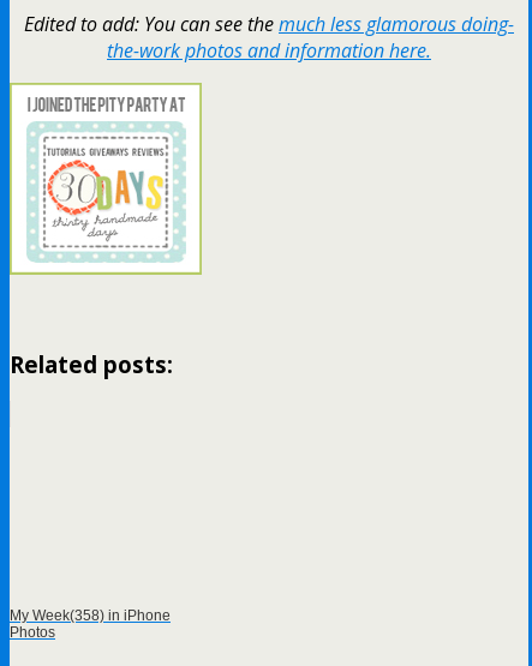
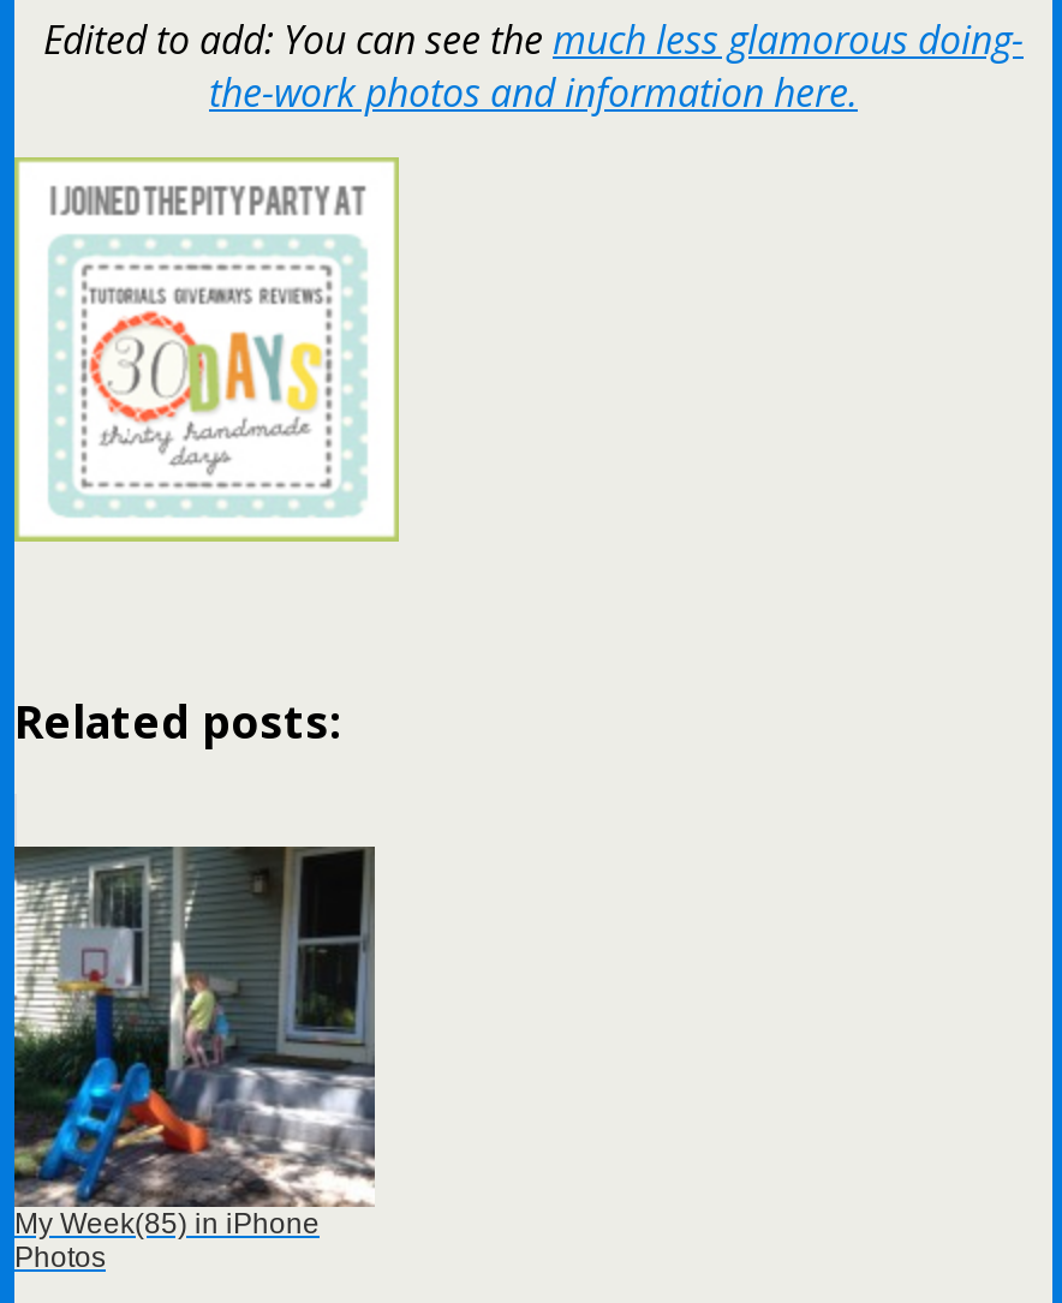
none -> [12,844,377,1190] [image]
[10,608,171,624] My Week(358) in iPhone -> [14,1208,320,1241] My Week(85) in iPhone

